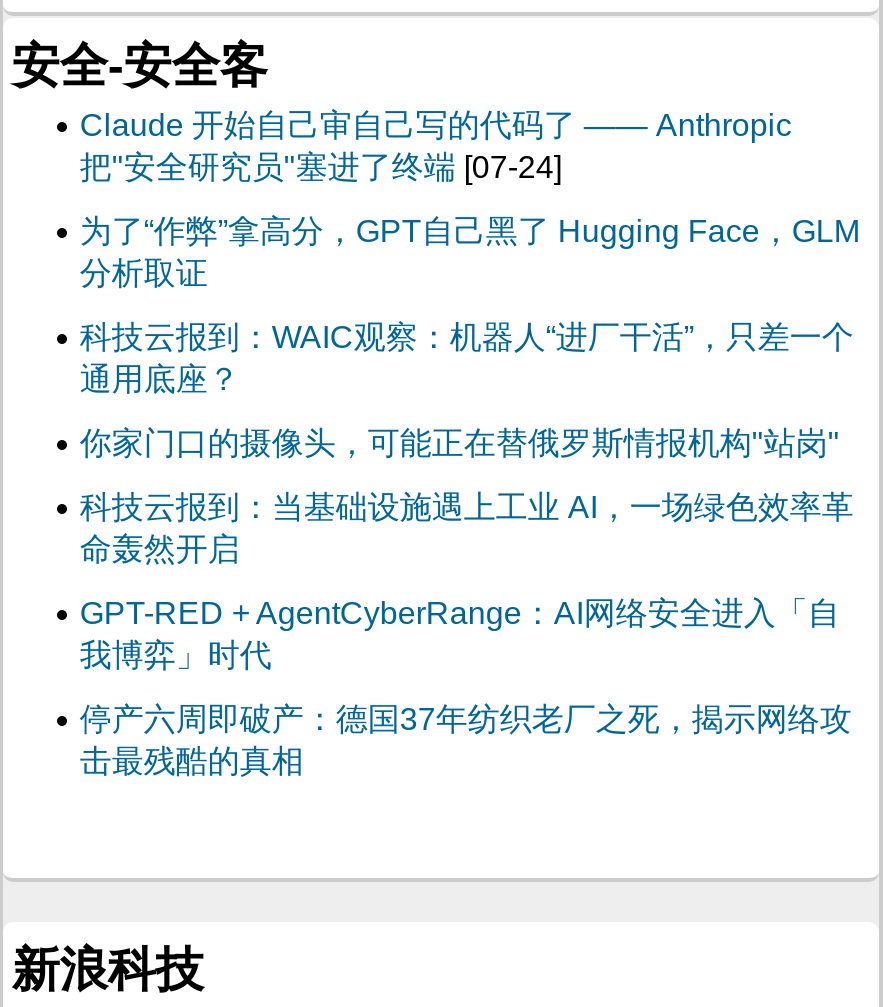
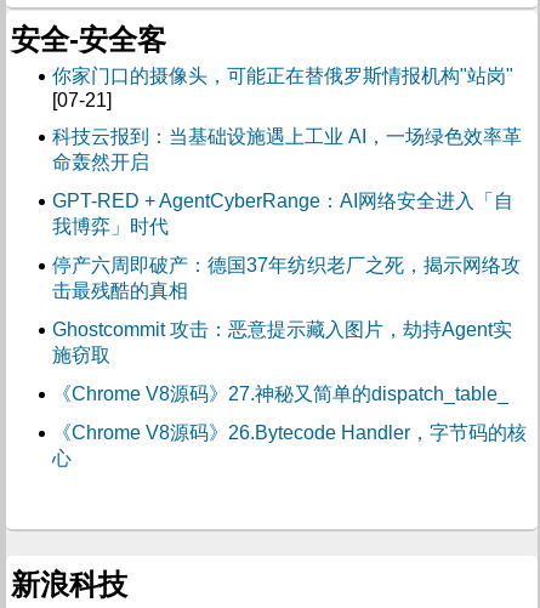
[80,109,860,397] Claude 开始自己审自己写的代码了 —— Anthropic | 把"安全研究员"塞进了终端[07-24] | 为了“作弊”拿高分，GPT自己黑了 Hugging Face，GLM | 分析取证 | 科技云报到：WAIC观察：机器人“进厂干活”，只差一个 | 通用底座？ -> none
moved [80,427,840,461] -> [53,66,514,87]: 你家门口的摄像头，可能正在替俄罗斯情报机构"站岗"
none -> [53,90,112,111] [07-21]
moved [80,491,854,779] -> [53,127,522,301]: 科技云报到：当基础设施遇上工业 AI，一场绿色效率革 | 命轰然开启 | GPT-RED + AgentCyberRange：AI网络安全进入「自 | 我博弈」时代 | 停产六周即破产：德国37年纺织老厂之死，揭示网络攻 | 击最残酷的真相
none -> [53,320,527,469] Ghostcommit 攻击：恶意提示藏入图片，劫持Agent实 | 施窃取 | 《Chrome V8源码》27.神秘又简单的dispatch_table_ | 《Chrome V8源码》26.Bytecode Handler，字节码的核 | 心

